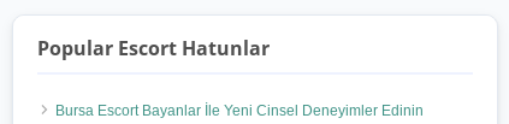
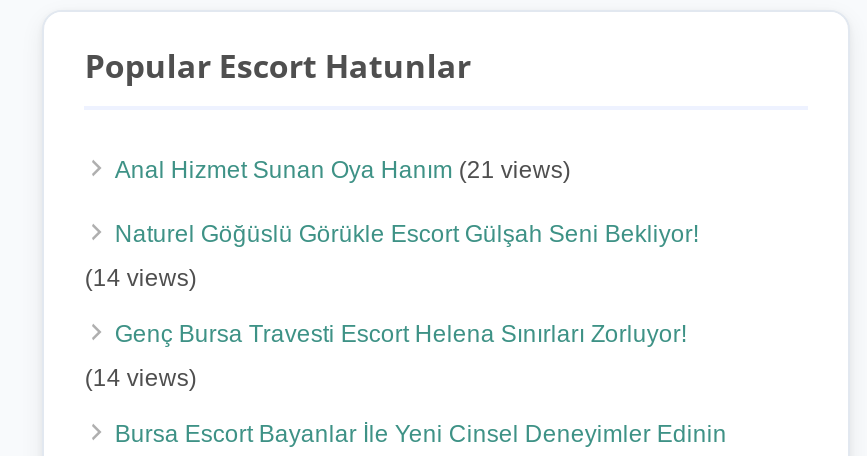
none -> [85,155,699,391] Anal Hizmet Sunan Oya Hanım (21 views) | Naturel Göğüslü Görükle Escort Gülşah Seni Bekliyor! | (14 views) | Genç Bursa Travesti Escort Helena Sınırları Zorluyor! | (14 views)

